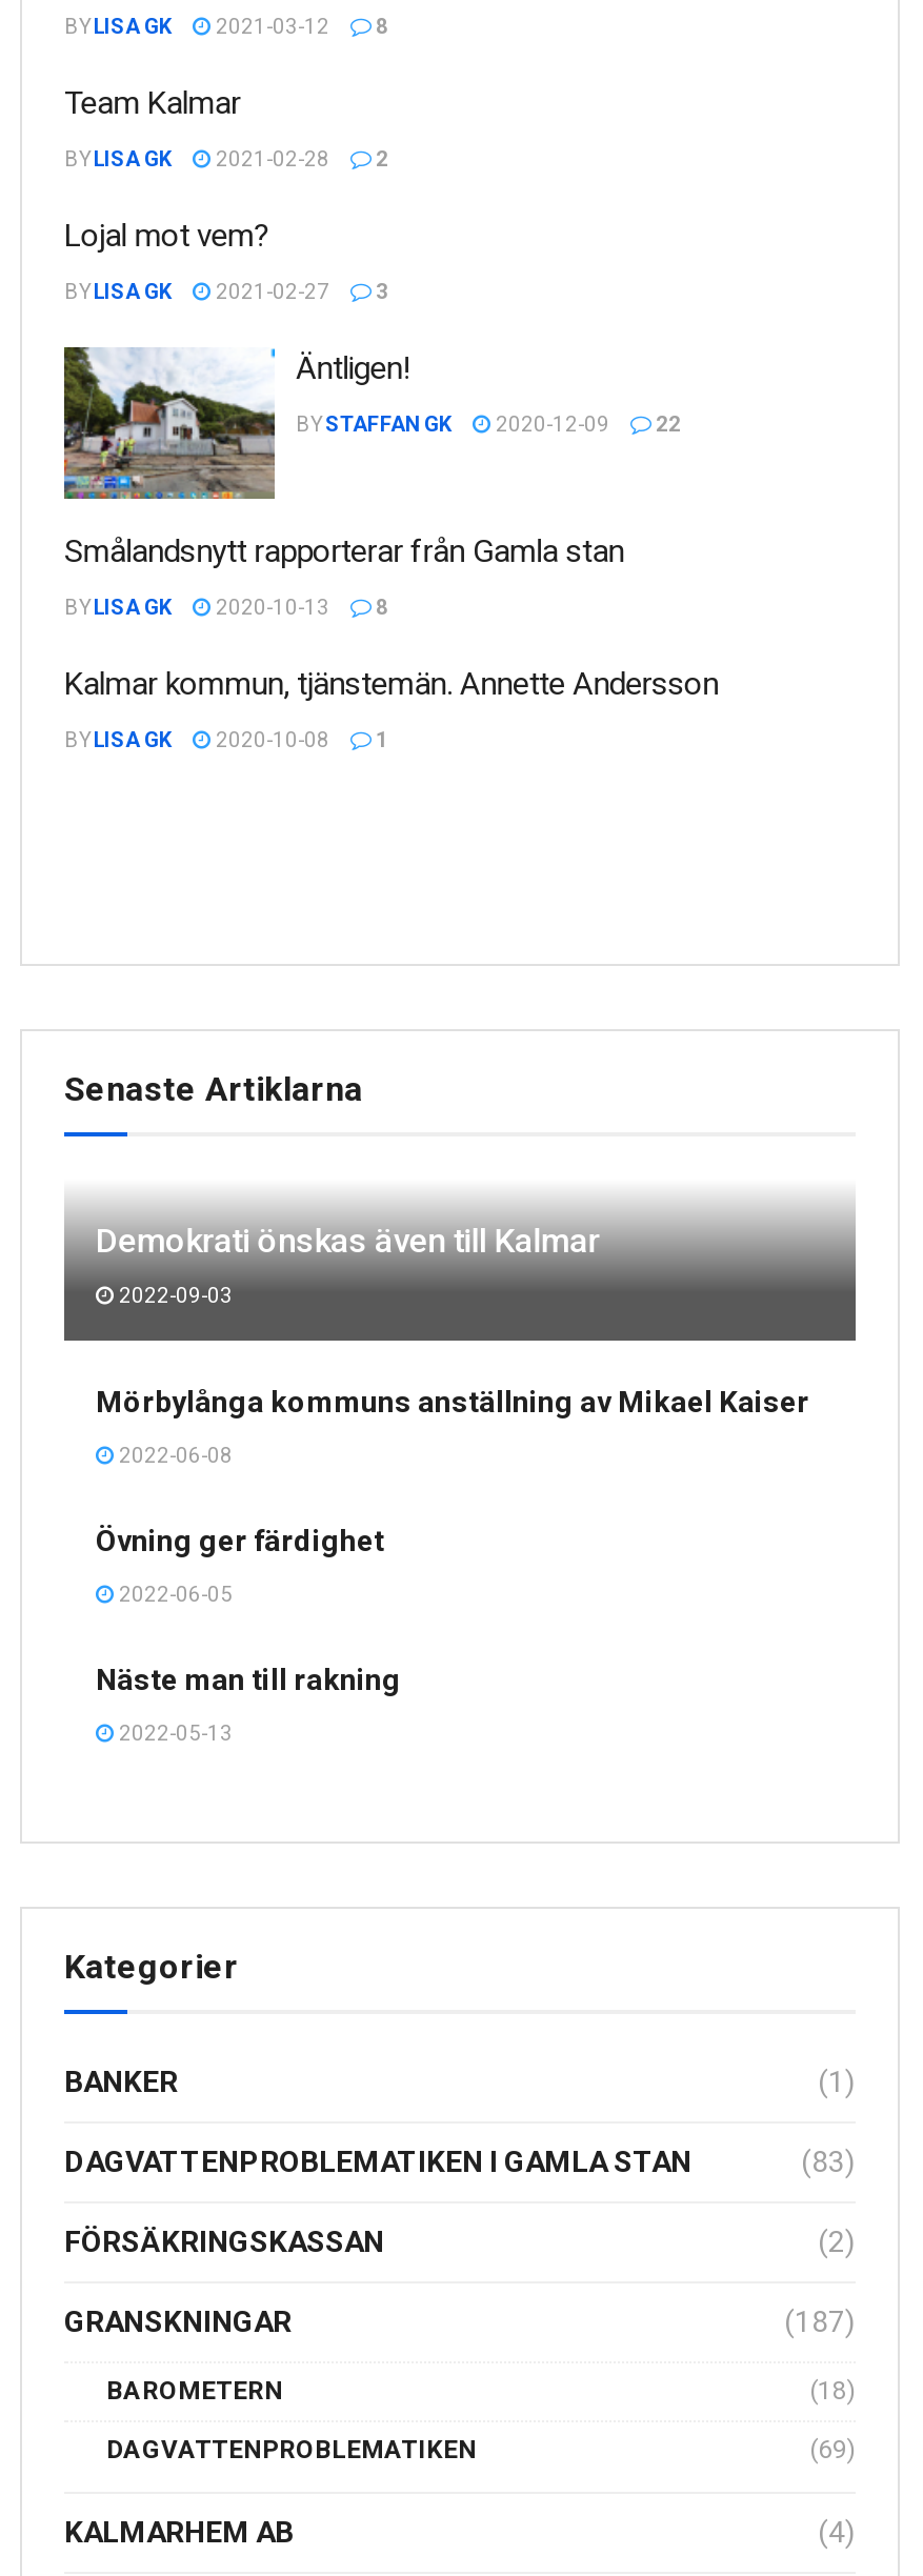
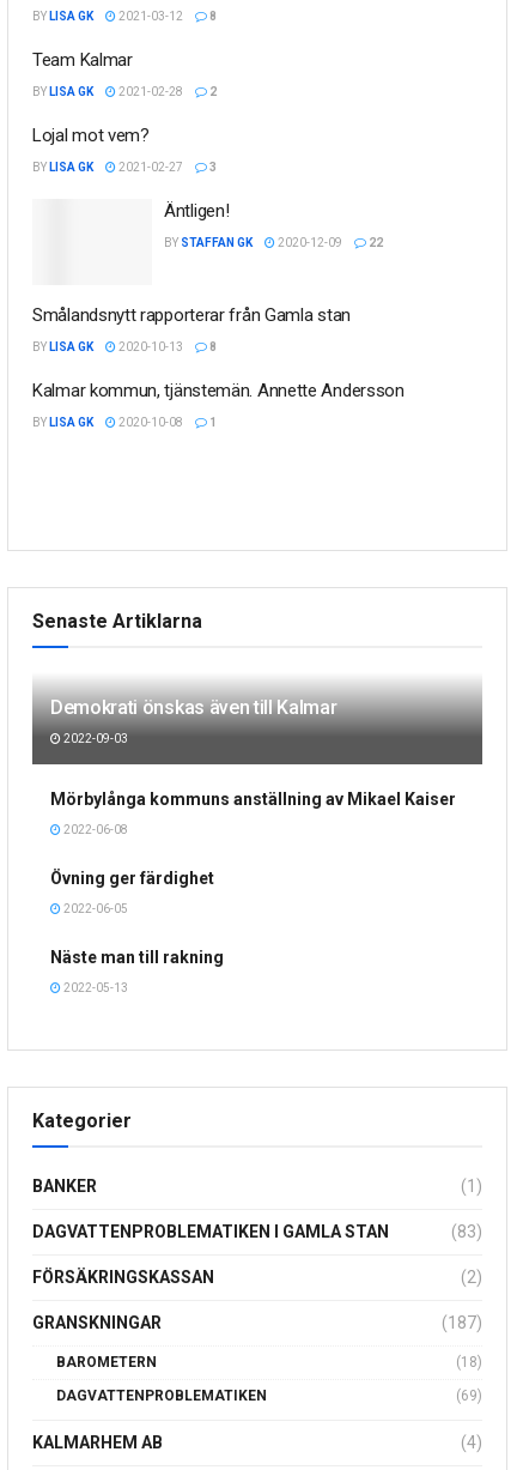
[62,345,277,501] [image] -> none

